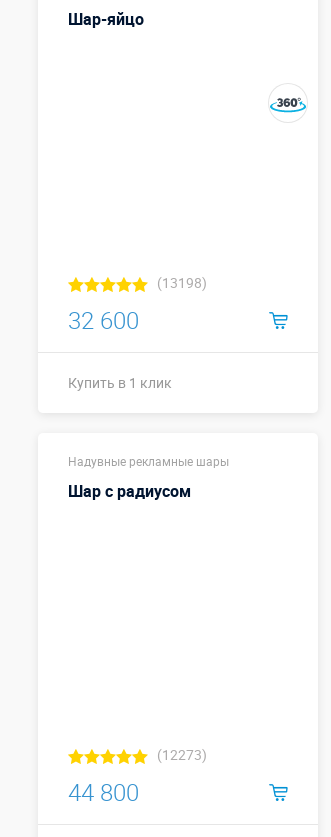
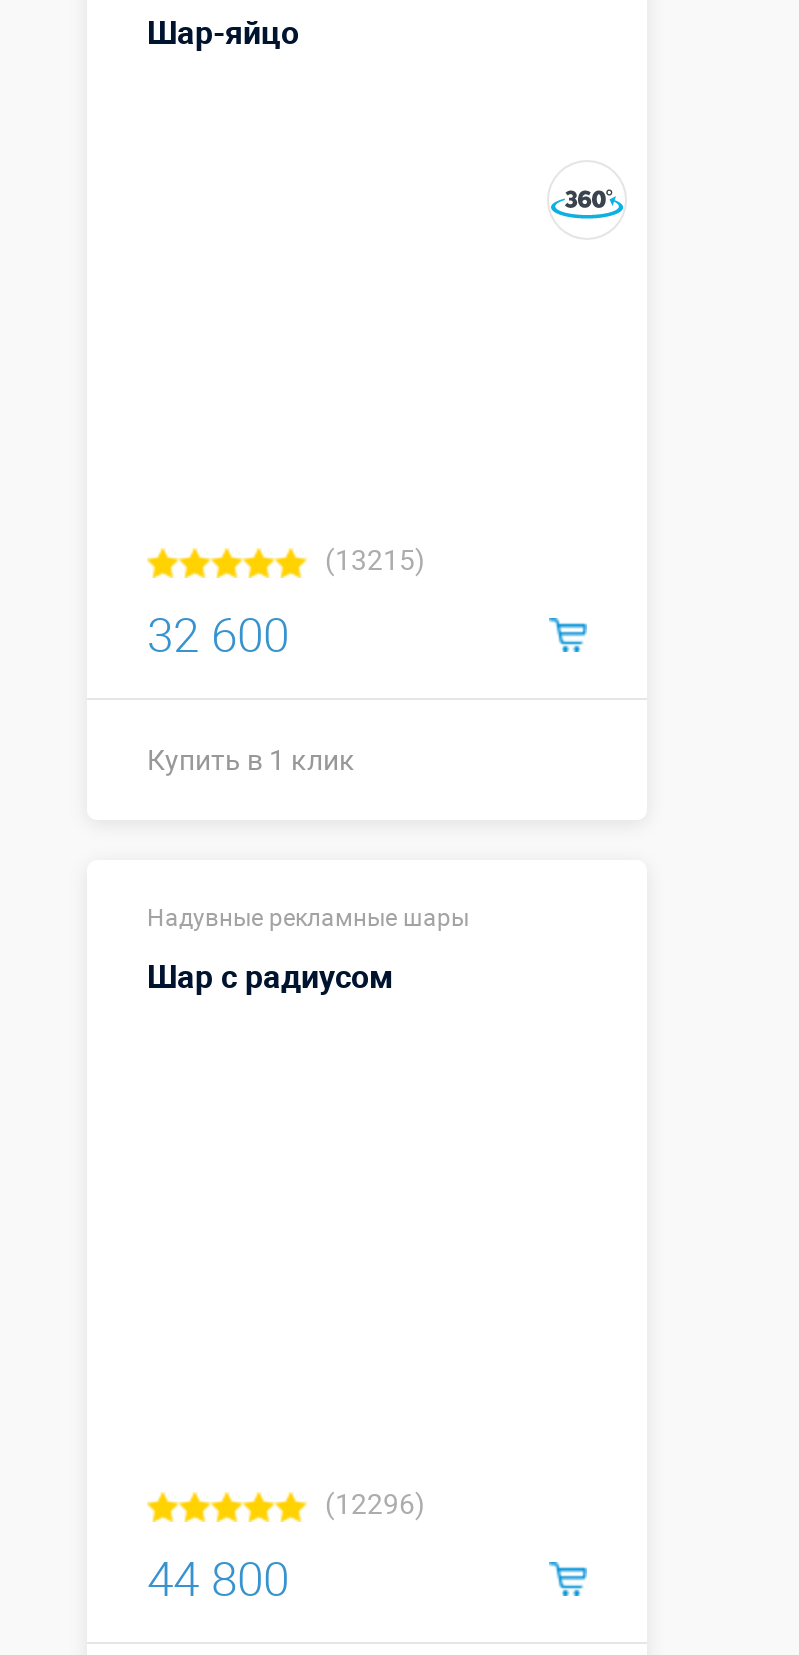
[157,273,207,292] (13198) -> [325,540,425,578] (13215)
[157,745,207,764] (12273) -> [325,1484,425,1522] (12296)

